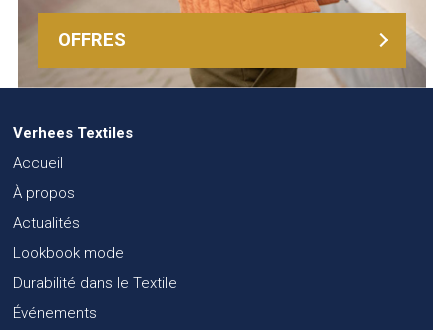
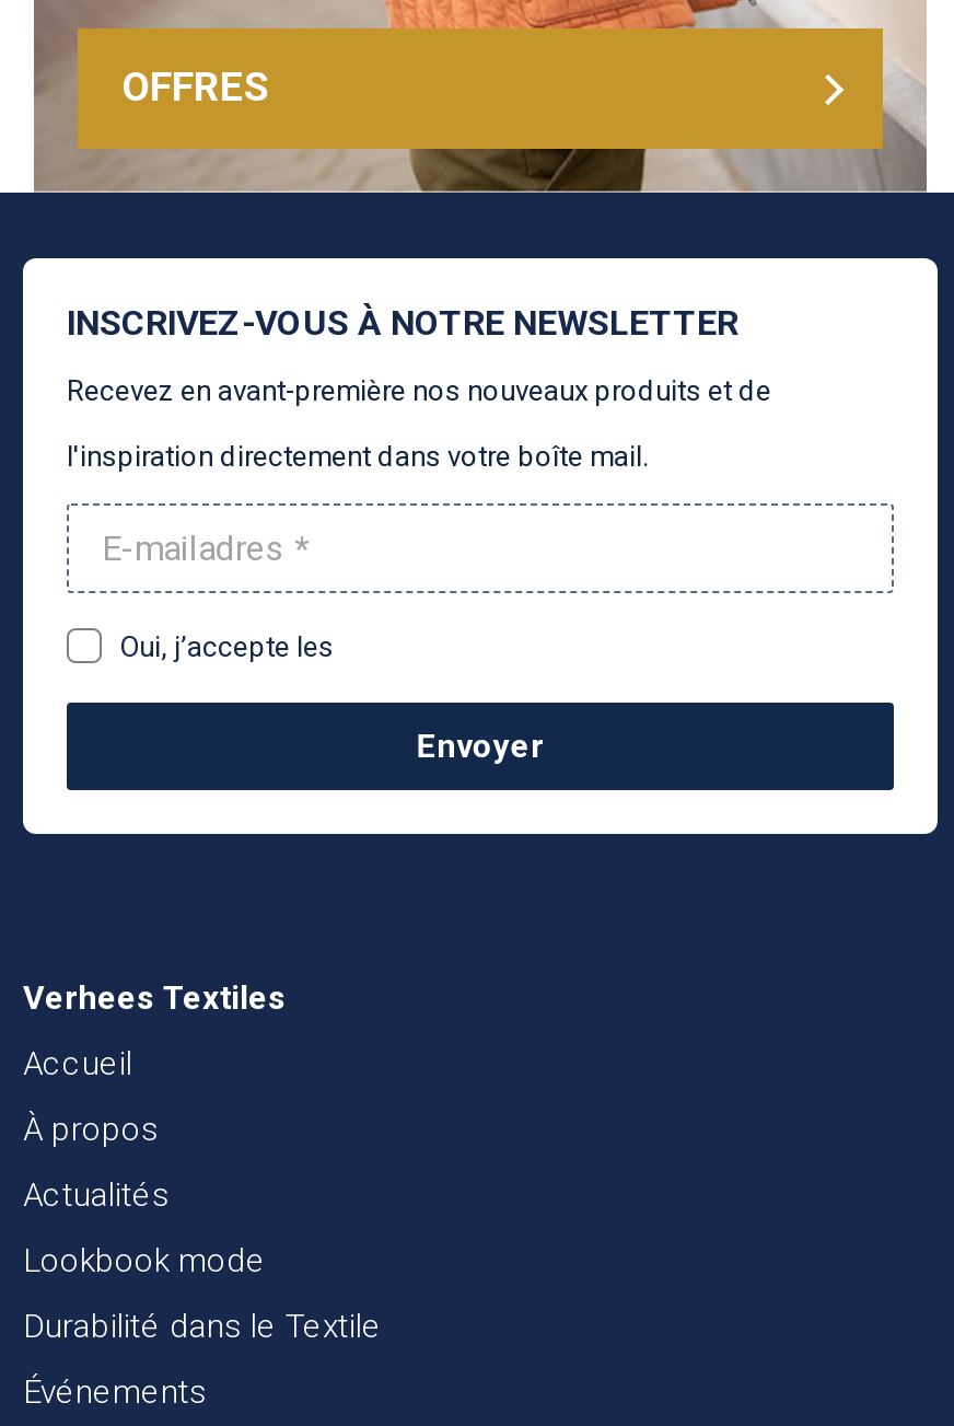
none -> [21,256,940,836] [image] | INSCRIVEZ-VOUS À NOTRE NEWSLETTER | Recevez en avant-première nos nouveaux produits et de | l'inspiration directement dans votre boîte mail.
none -> [119,630,544,766] Oui, j’accepte les | Envoyer

